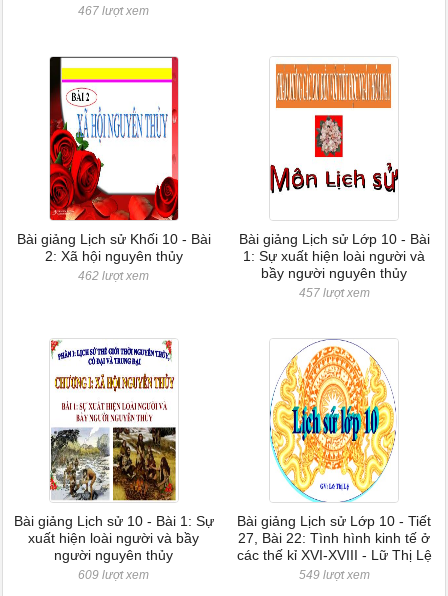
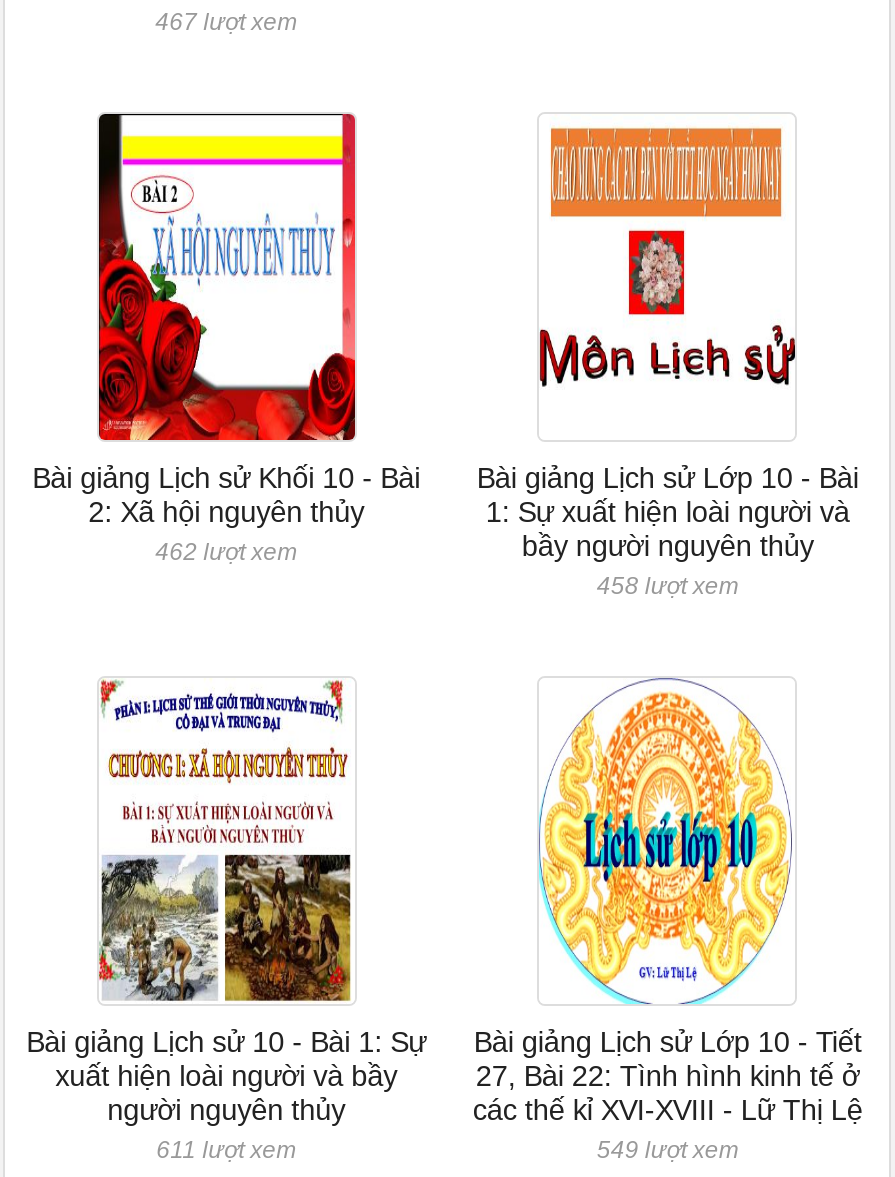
[299,286,370,300] 457 lượt xem -> [597,572,739,600] 458 lượt xem
[78,568,149,582] 609 lượt xem -> [156,1136,296,1164] 611 lượt xem

